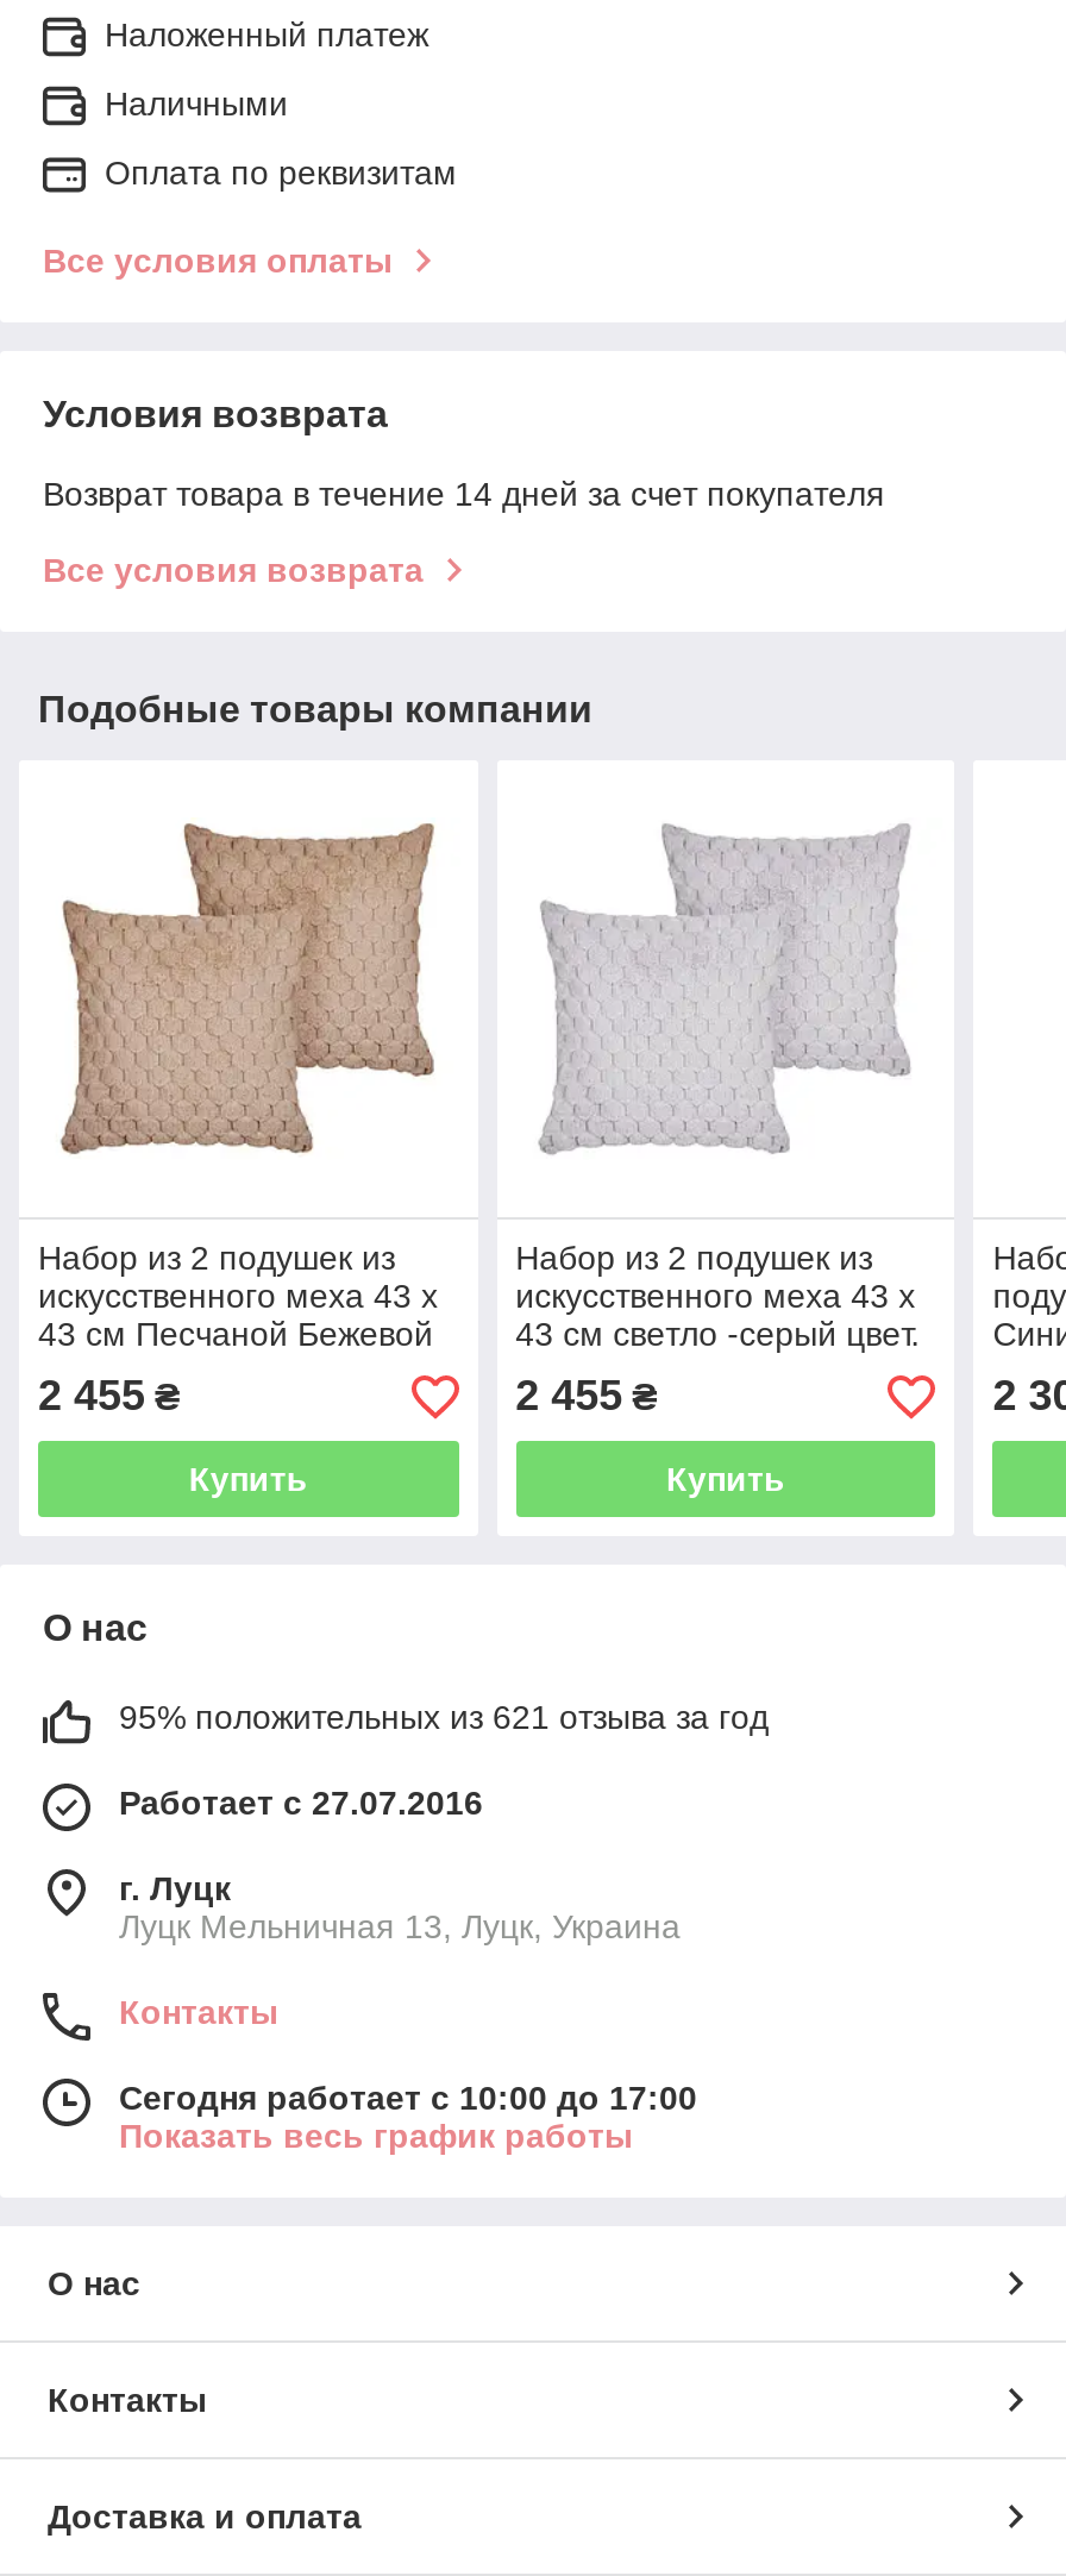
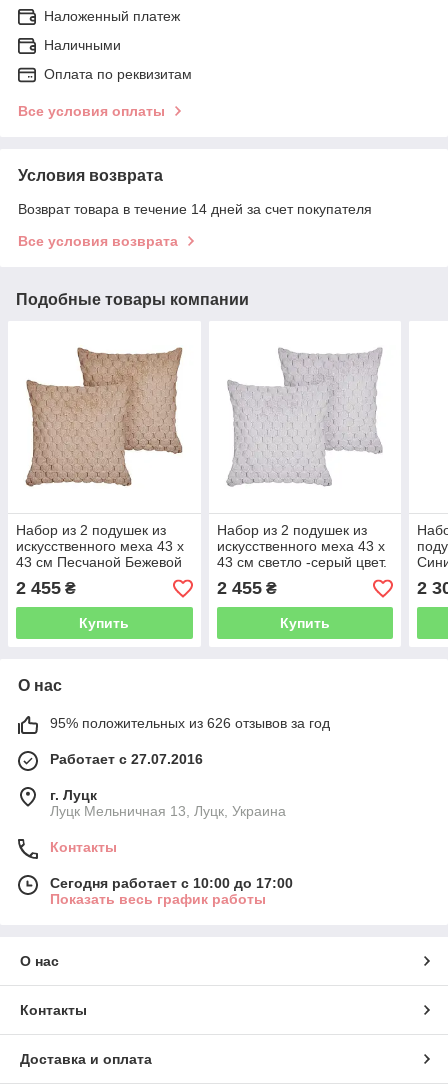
[119,1699,769,1737] 95% положительных из 621 отзыва за год -> [50,715,330,731] 95% положительных из 626 отзывов за год

